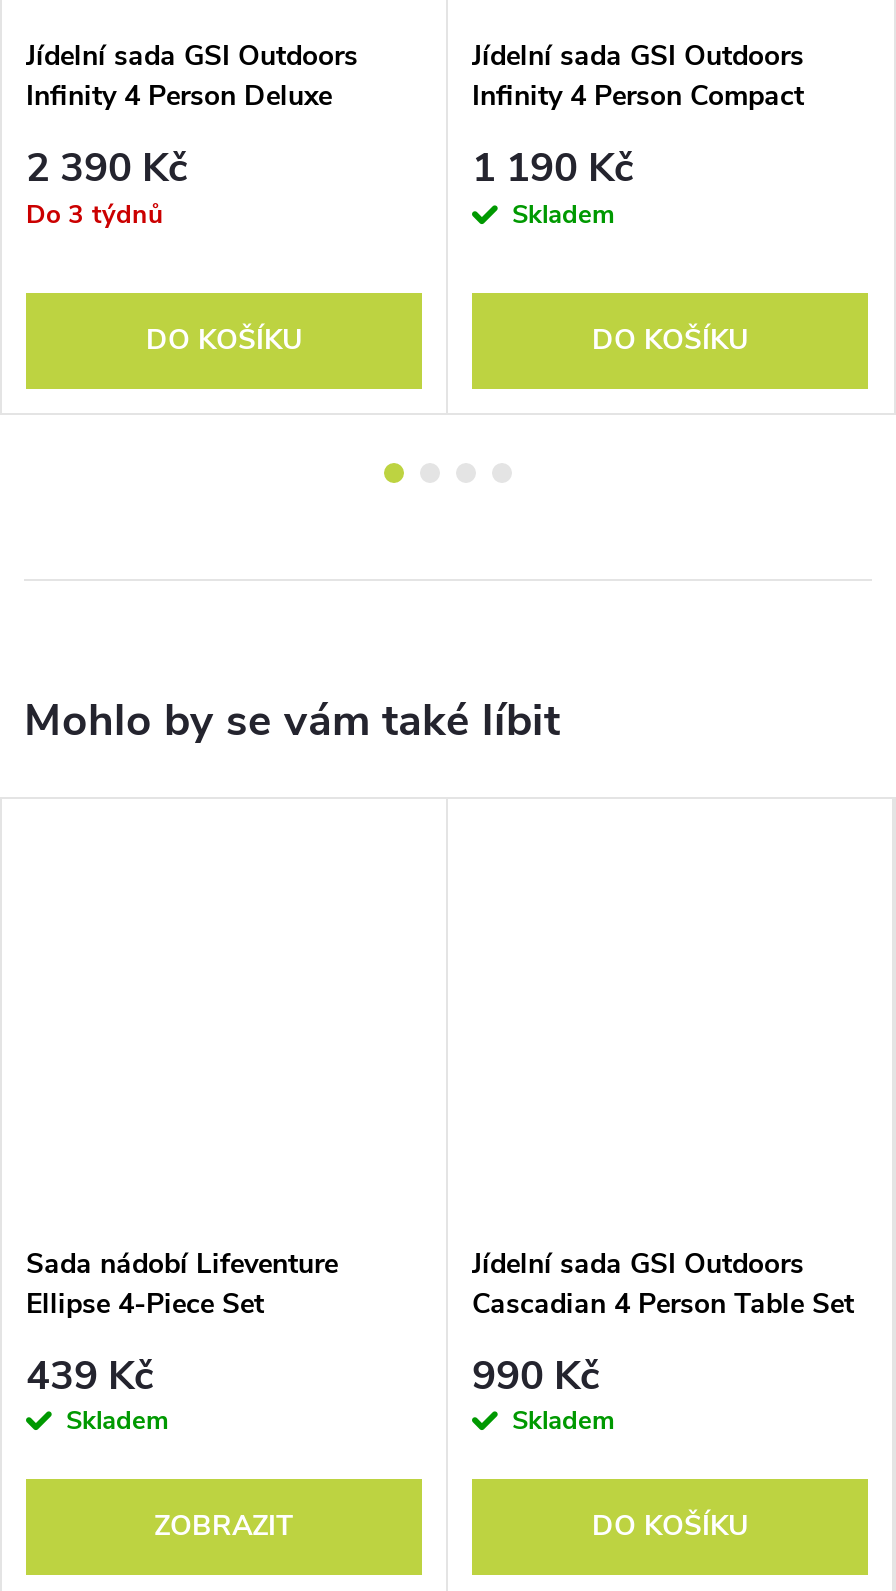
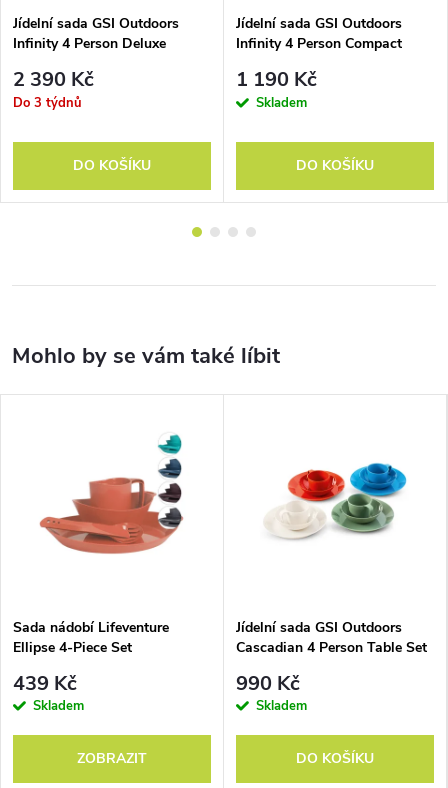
none -> [39,433,184,555] [image]
none -> [264,462,408,541] [image]

